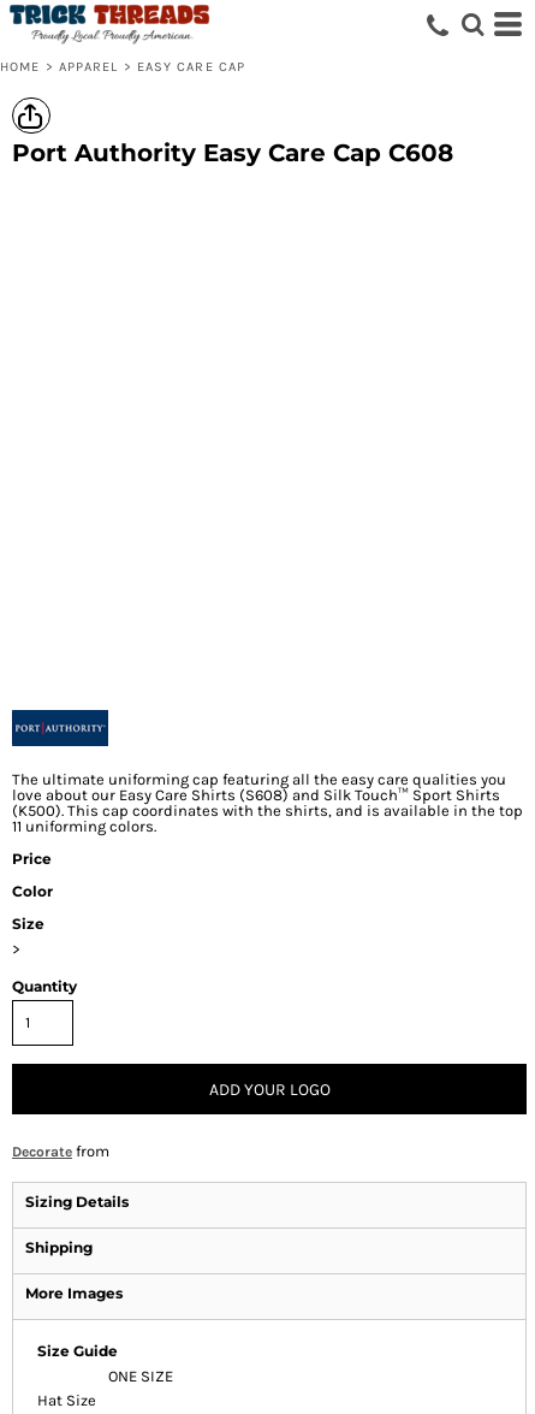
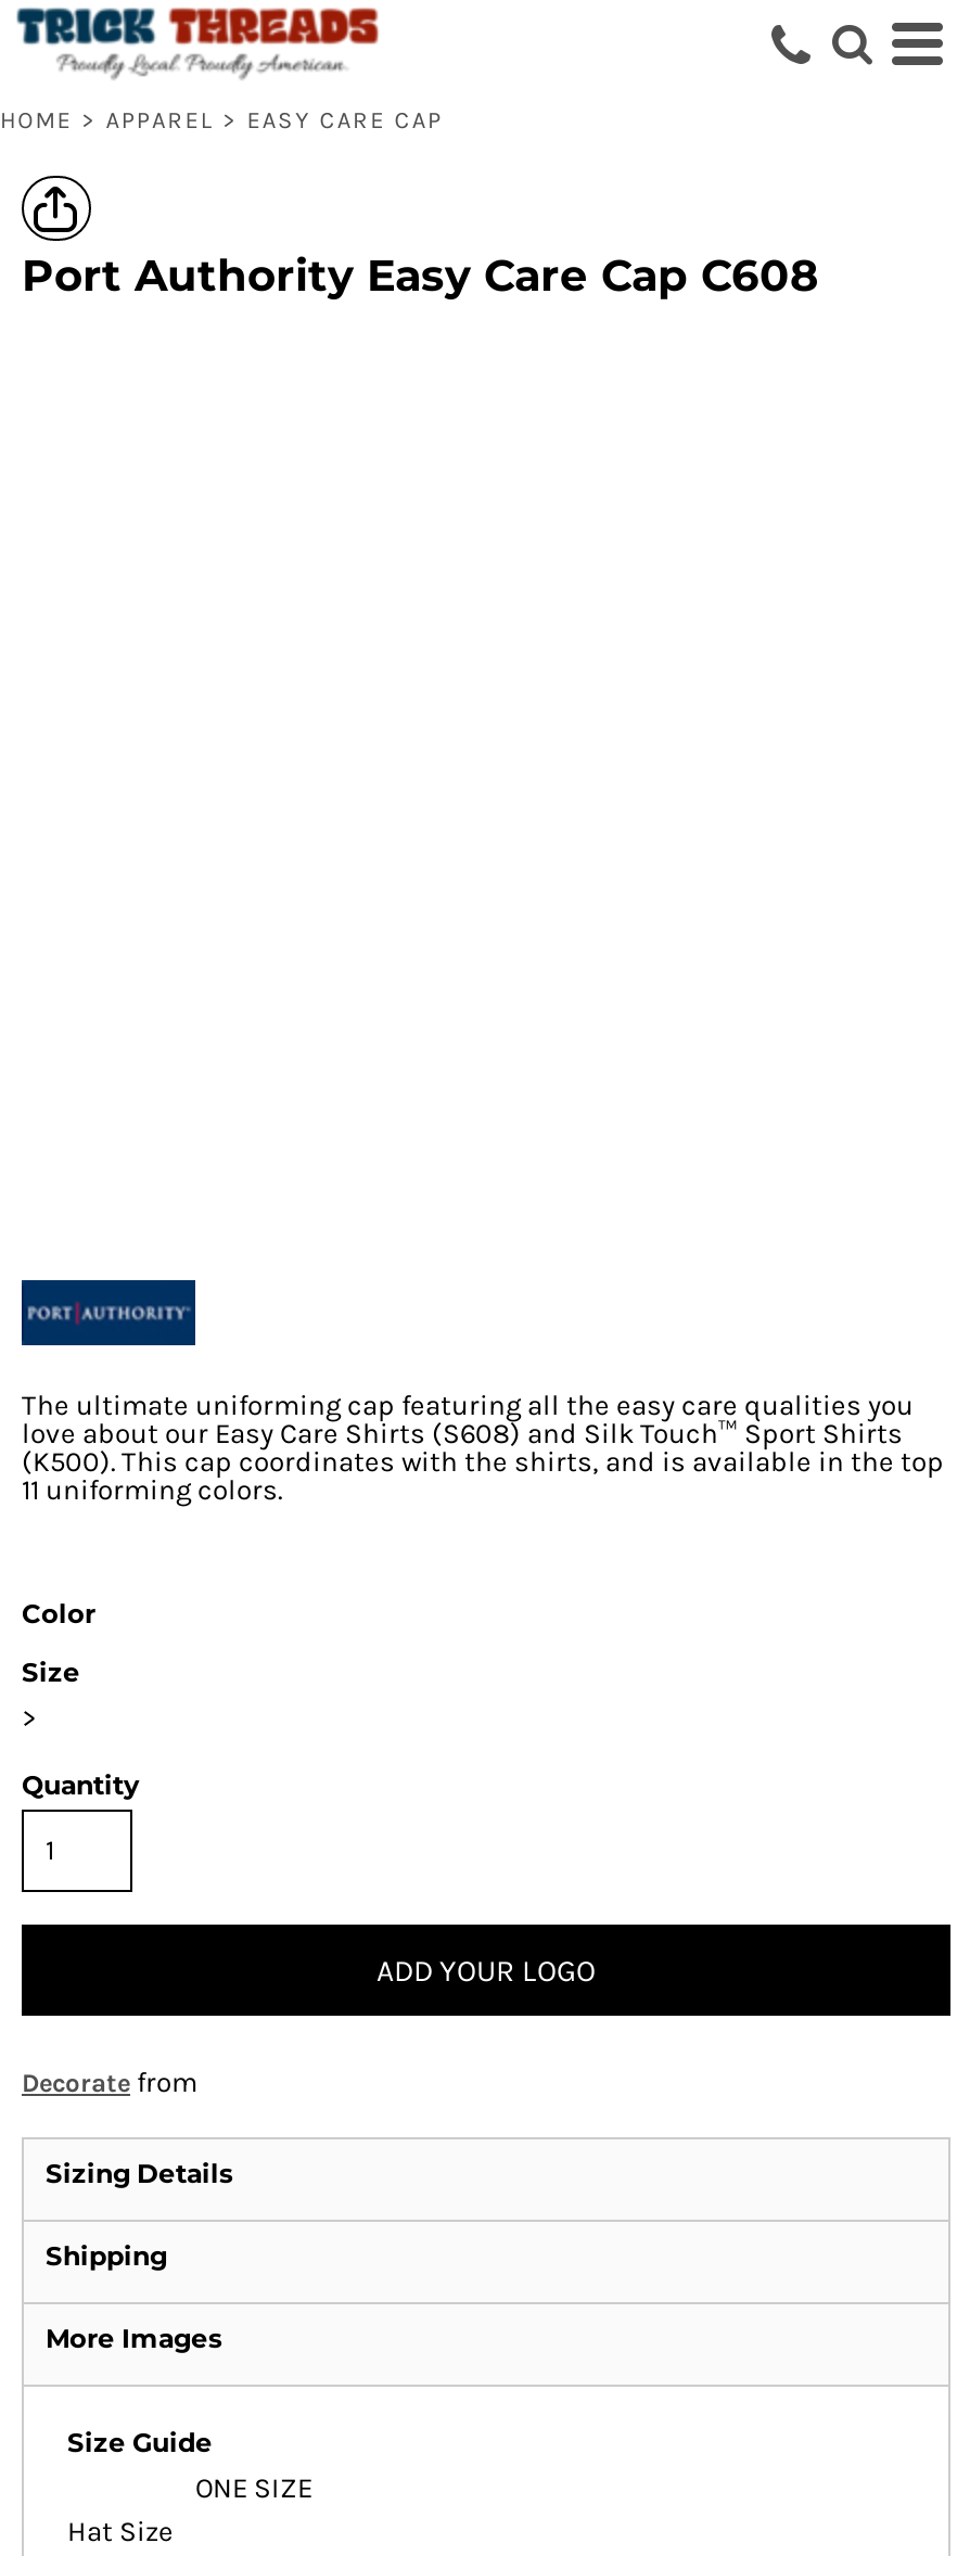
[12,850,52,868] Price -> none

